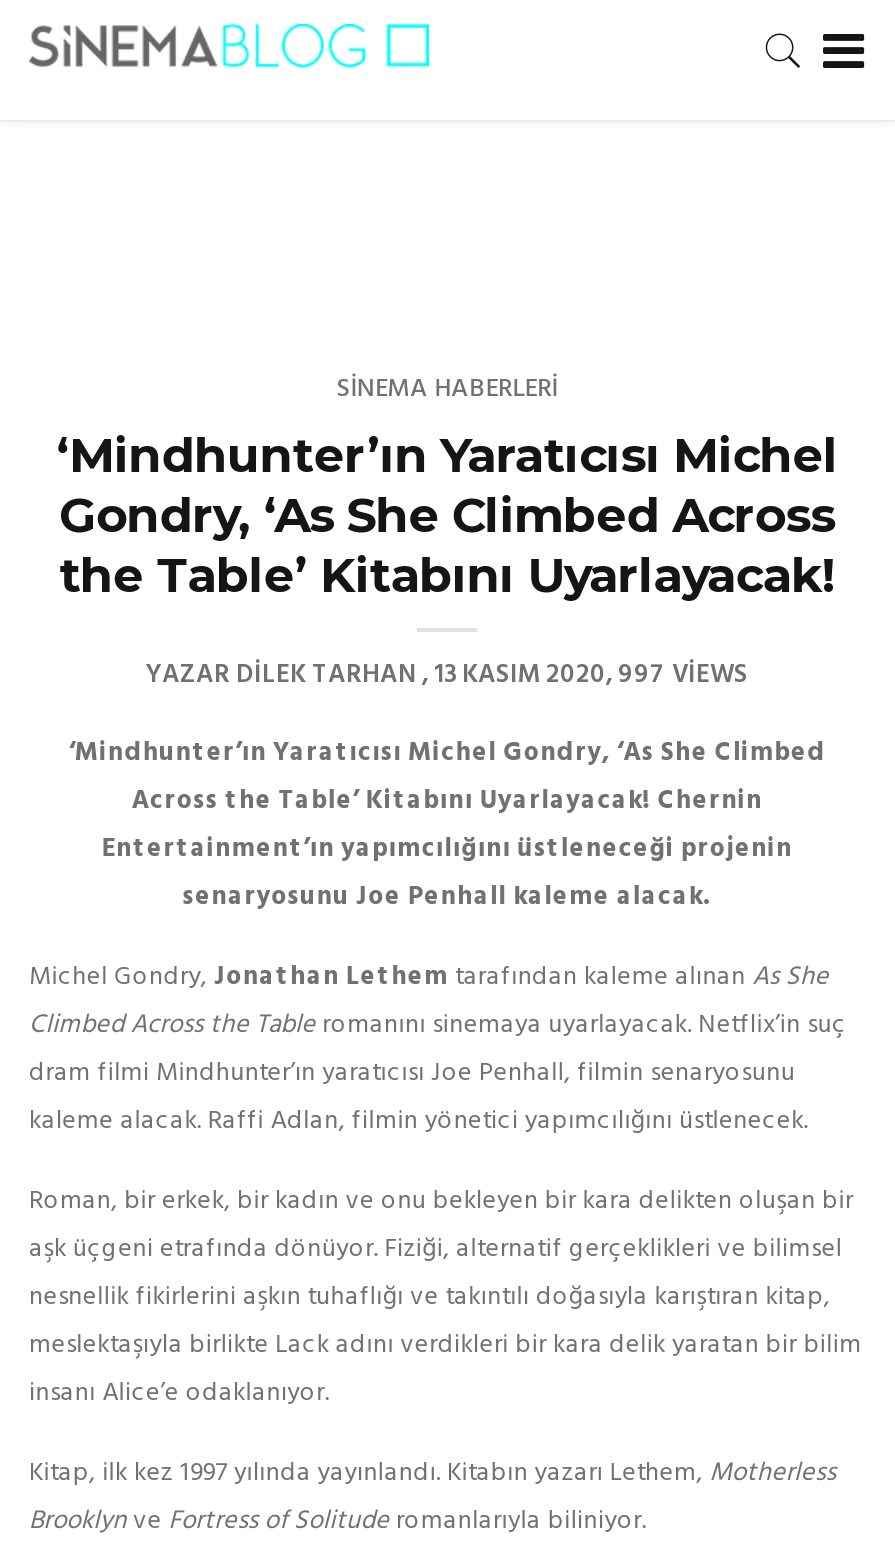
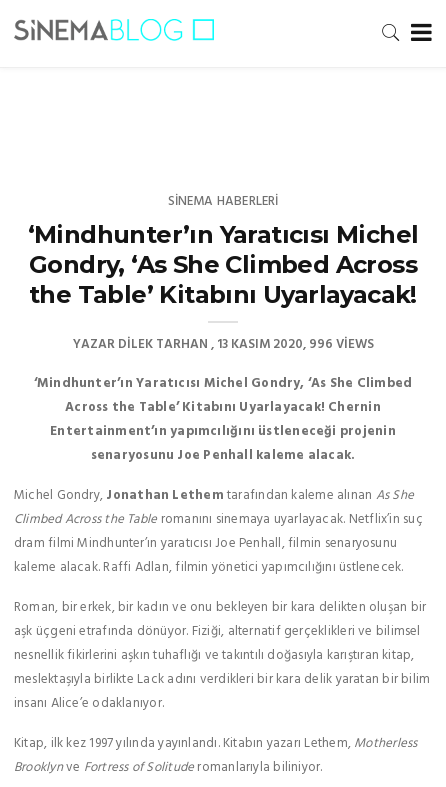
[146,654,748,696] YAZAR DILEK TARHAN 13 KASIM 2020 997 VIEWS -> [72,334,373,355] YAZAR DILEK TARHAN 13 KASIM 2020 996 VIEWS

